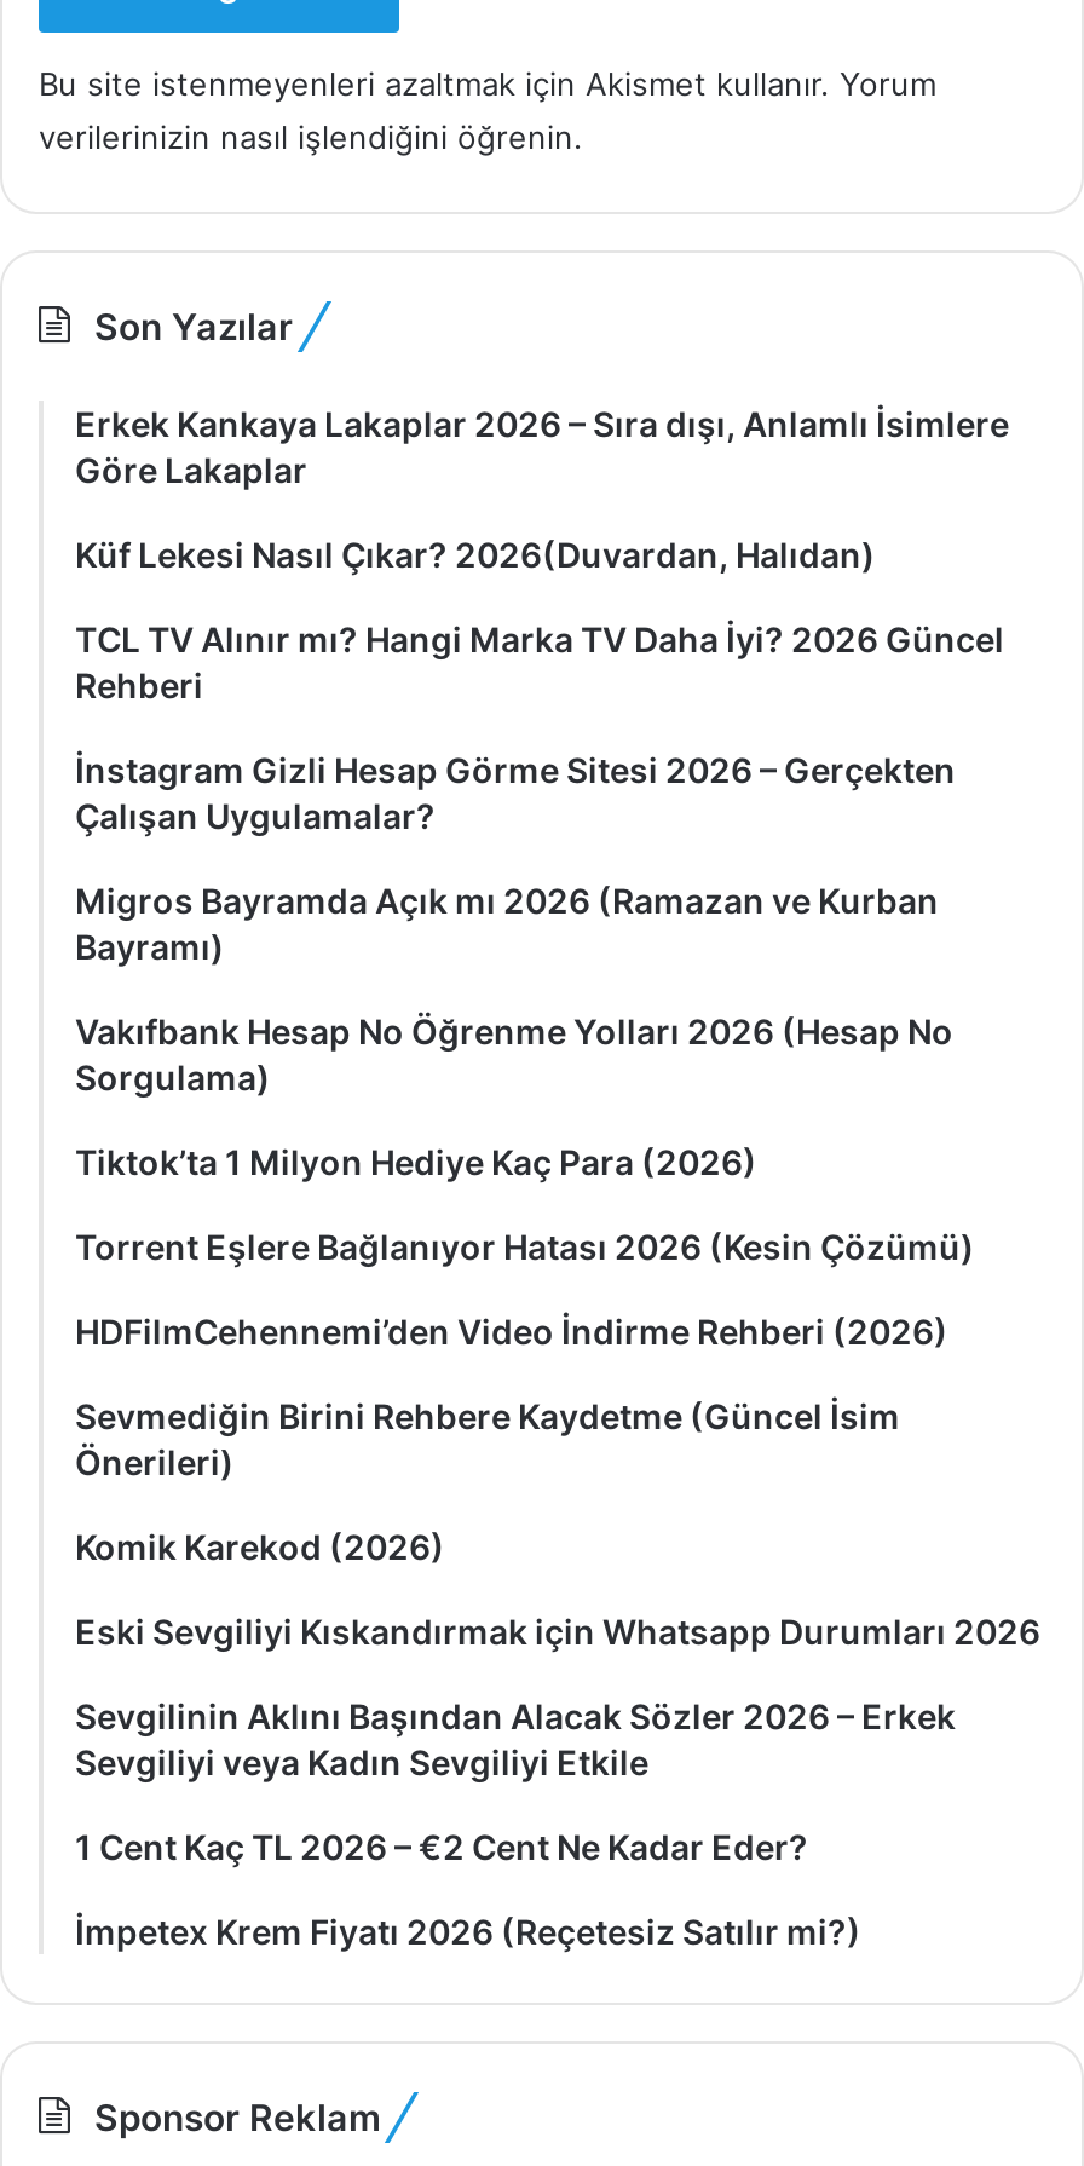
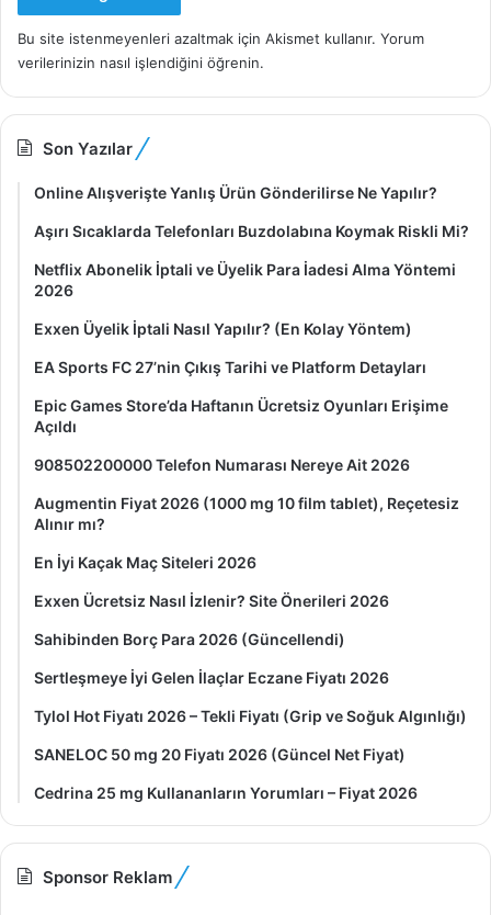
[75,404,1009,491] Erkek Kankaya Lakaplar 2026 – Sıra dışı, Anlamlı İsimlere | Göre Lakaplar -> [34,183,437,202] Online Alışverişte Yanlış Ürün Gönderilirse Ne Yapılır?
[75,535,876,576] Küf Lekesi Nasıl Çıkar? 2026(Duvardan, Halıdan) -> [34,222,469,240] Aşırı Sıcaklarda Telefonları Buzdolabına Koymak Riskli Mi?
[75,620,1004,707] TCL TV Alınır mı? Hangi Marka TV Daha İyi? 2026 Güncel | Rehberi -> [34,260,456,300] Netflix Abonelik İptali ve Üyelik Para İadesi Alma Yöntemi | 2026
[75,750,956,837] İnstagram Gizli Hesap Görme Sitesi 2026 – Gerçekten | Çalışan Uygulamalar? -> [34,319,412,338] Exxen Üyelik İptali Nasıl Yapılır? (En Kolay Yöntem)
[75,881,939,968] Migros Bayramda Açık mı 2026 (Ramazan ve Kurban | Bayramı) -> [34,358,426,376] EA Sports FC 27’nin Çıkış Tarihi ve Platform Detayları
[75,1012,953,1099] Vakıfbank Hesap No Öğrenme Yolları 2026 (Hesap No | Sorgulama) -> [34,396,448,436] Epic Games Store’da Haftanın Ücretsiz Oyunları Erişime | Açıldı
[75,1142,757,1183] Tiktok’ta 1 Milyon Hediye Kaç Para (2026) -> [34,455,410,474] 908502200000 Telefon Numarası Nereye Ait 2026
[75,1227,975,1268] Torrent Eşlere Bağlanıyor Hatası 2026 (Kesin Çözümü) -> [34,494,459,533] Augmentin Fiyat 2026 (1000 mg 10 film tablet), Reçetesiz | Alınır mı?
[75,1312,948,1353] HDFilmCehennemi’den Video İndirme Rehberi (2026) -> [34,553,256,572] En İyi Kaçak Maç Siteleri 2026
[75,1396,900,1484] Sevmediğin Birini Rehbere Kaydetme (Güncel İsim | Önerileri) -> [34,591,389,610] Exxen Ücretsiz Nasıl İzlenir? Site Önerileri 2026
[75,1527,445,1568] Komik Karekod (2026) -> [34,630,345,648] Sahibinden Borç Para 2026 (Güncellendi)
[75,1612,1040,1653] Eski Sevgiliyi Kıskandırmak için Whatsapp Durumları 2026 -> [34,668,389,687] Sertleşmeye İyi Gelen İlaçlar Eczane Fiyatı 2026
[75,1696,956,1784] Sevgilinin Aklını Başından Alacak Sözler 2026 – Erkek | Sevgiliyi veya Kadın Sevgiliyi Etkile -> [34,707,467,725] Tylol Hot Fiyatı 2026 – Tekli Fiyatı (Grip ve Soğuk Algınlığı)
[75,1827,808,1868] 1 Cent Kaç TL 2026 – €2 Cent Ne Kadar Eder? -> [34,745,406,764] SANELOC 50 mg 20 Fiyatı 2026 (Güncel Net Fiyat)
[75,1912,861,1953] İmpetex Krem Fiyatı 2026 (Reçetesiz Satılır mi?) -> [34,783,418,802] Cedrina 25 mg Kullananların Yorumları – Fiyat 2026

